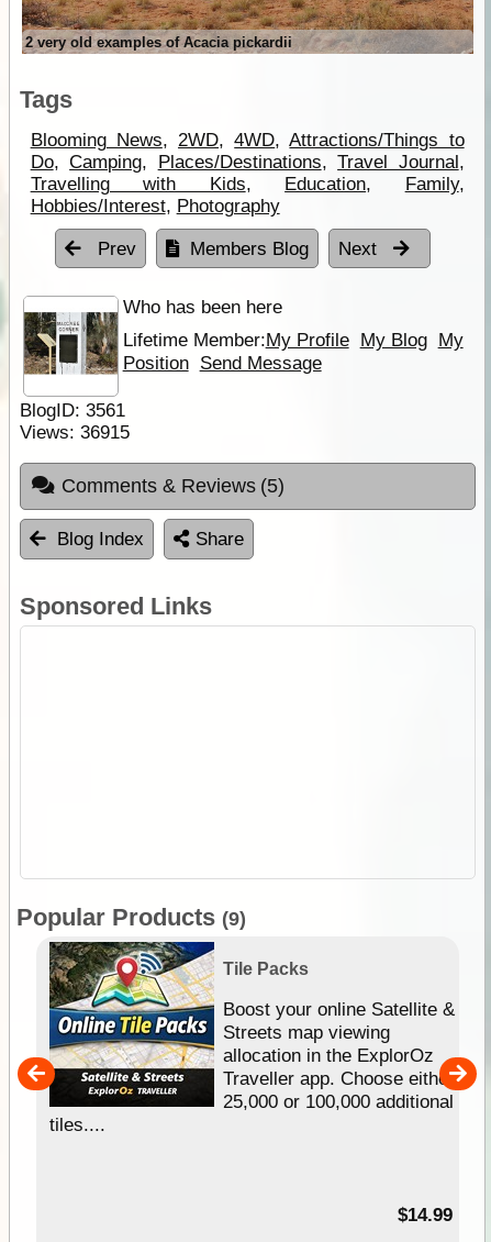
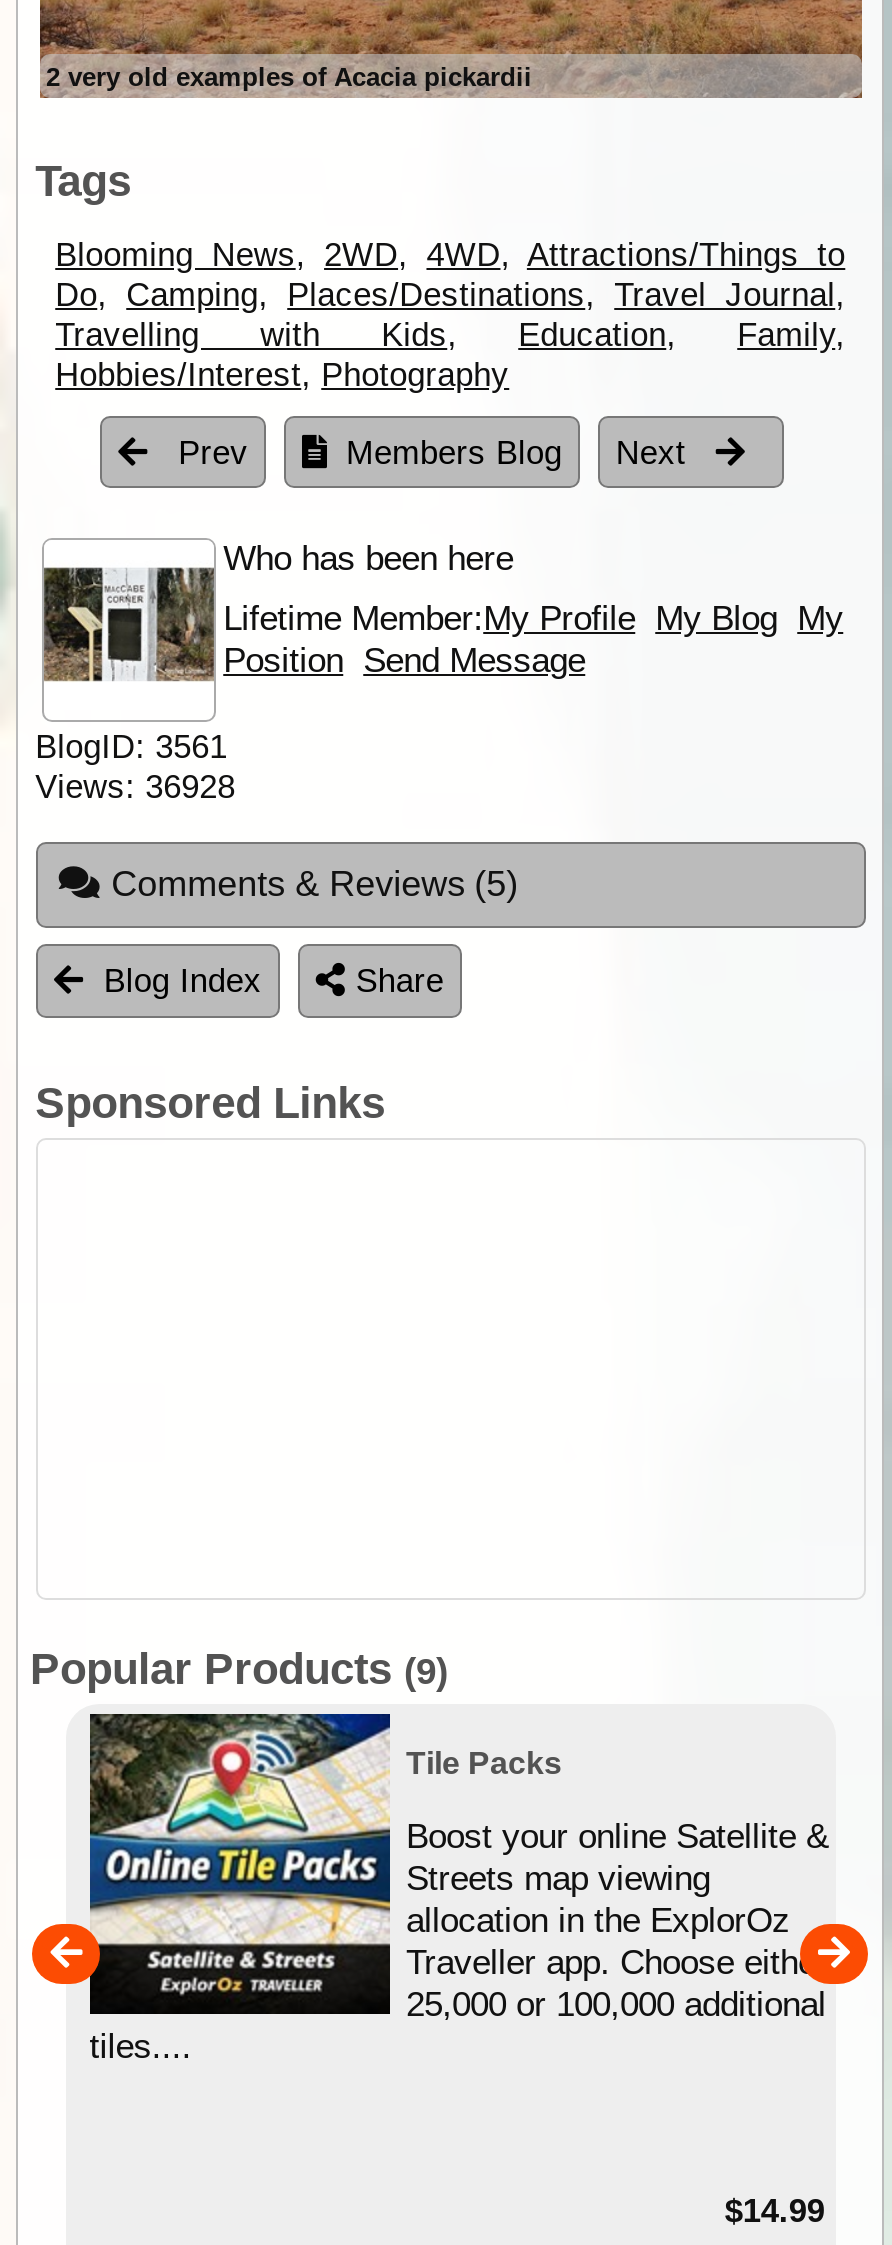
[19,422,129,443] Views: 36915 -> [35,768,235,806] Views: 36928

